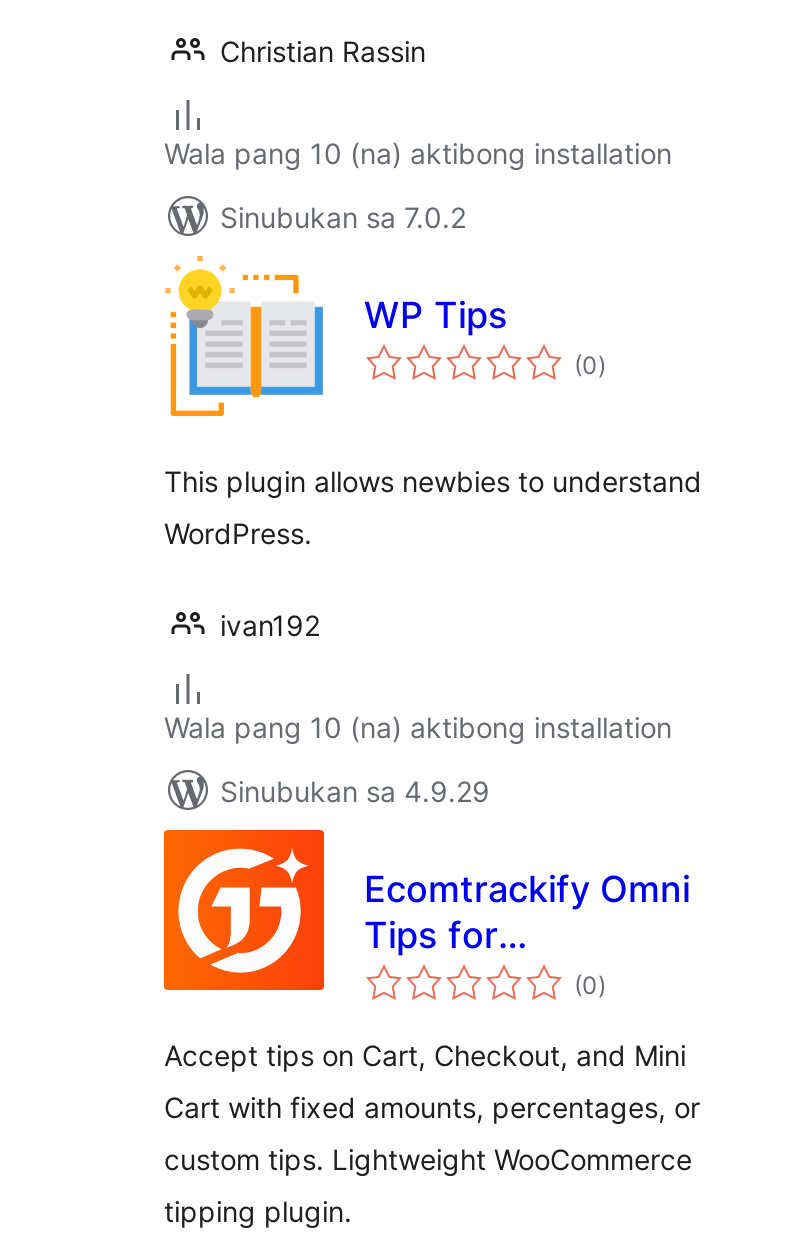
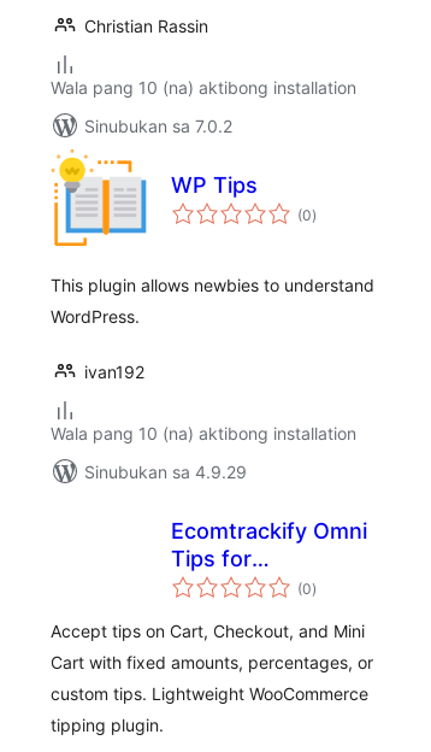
[162,828,326,992] [image] -> none

